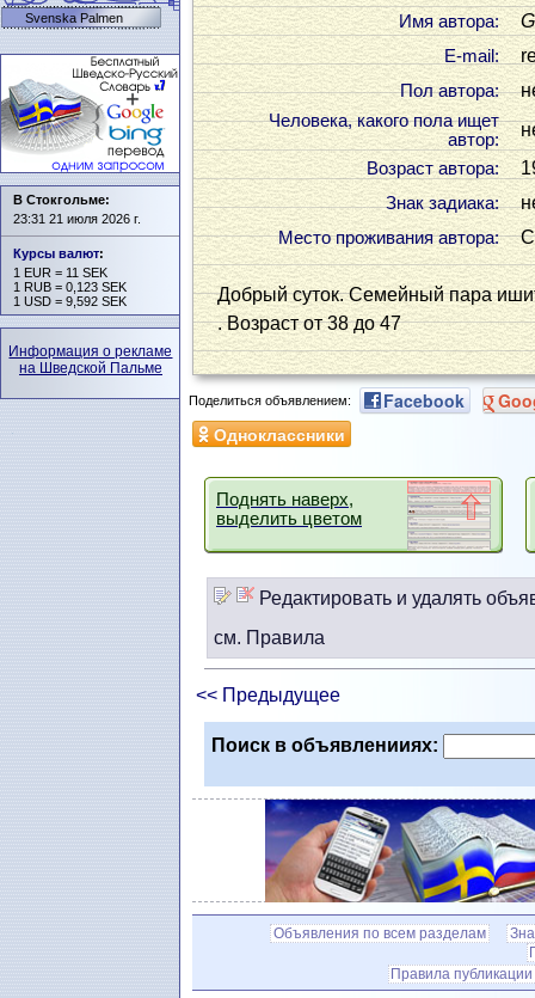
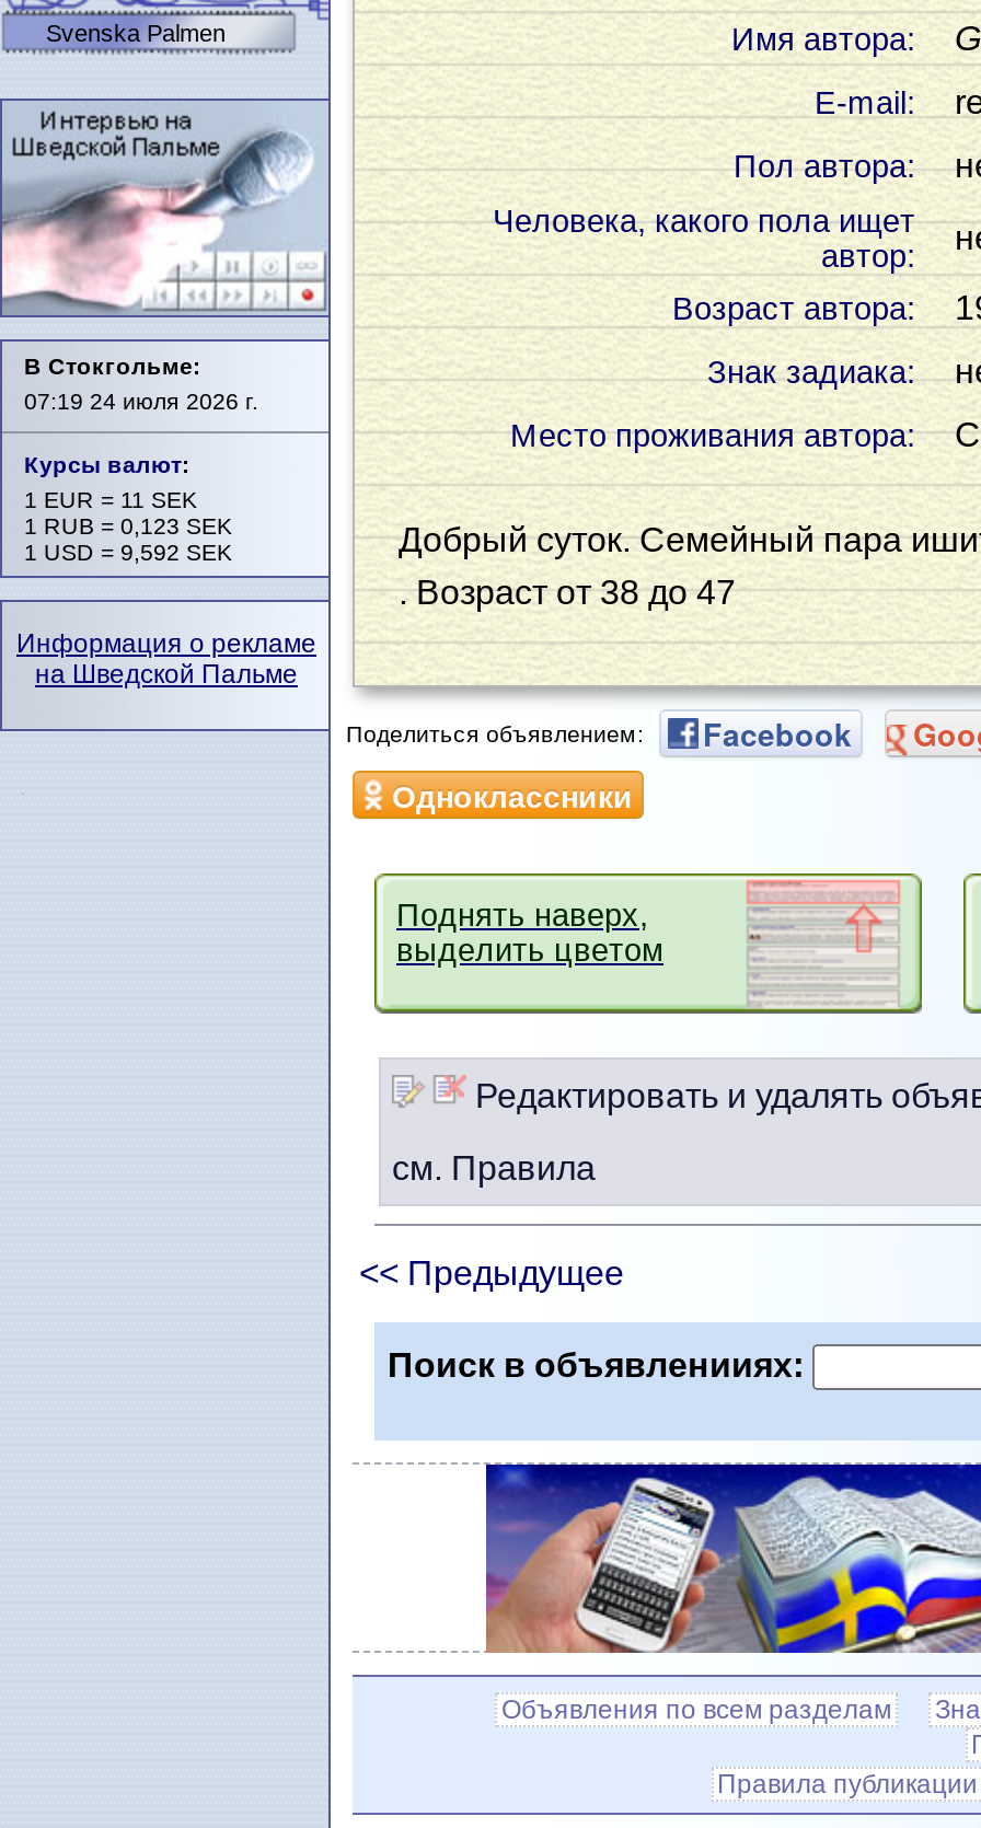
[4,55,179,226] [image] | 23:31 21 июля 2026 г. -> [7,103,328,414] [image] | 07:19 24 июля 2026 г.

